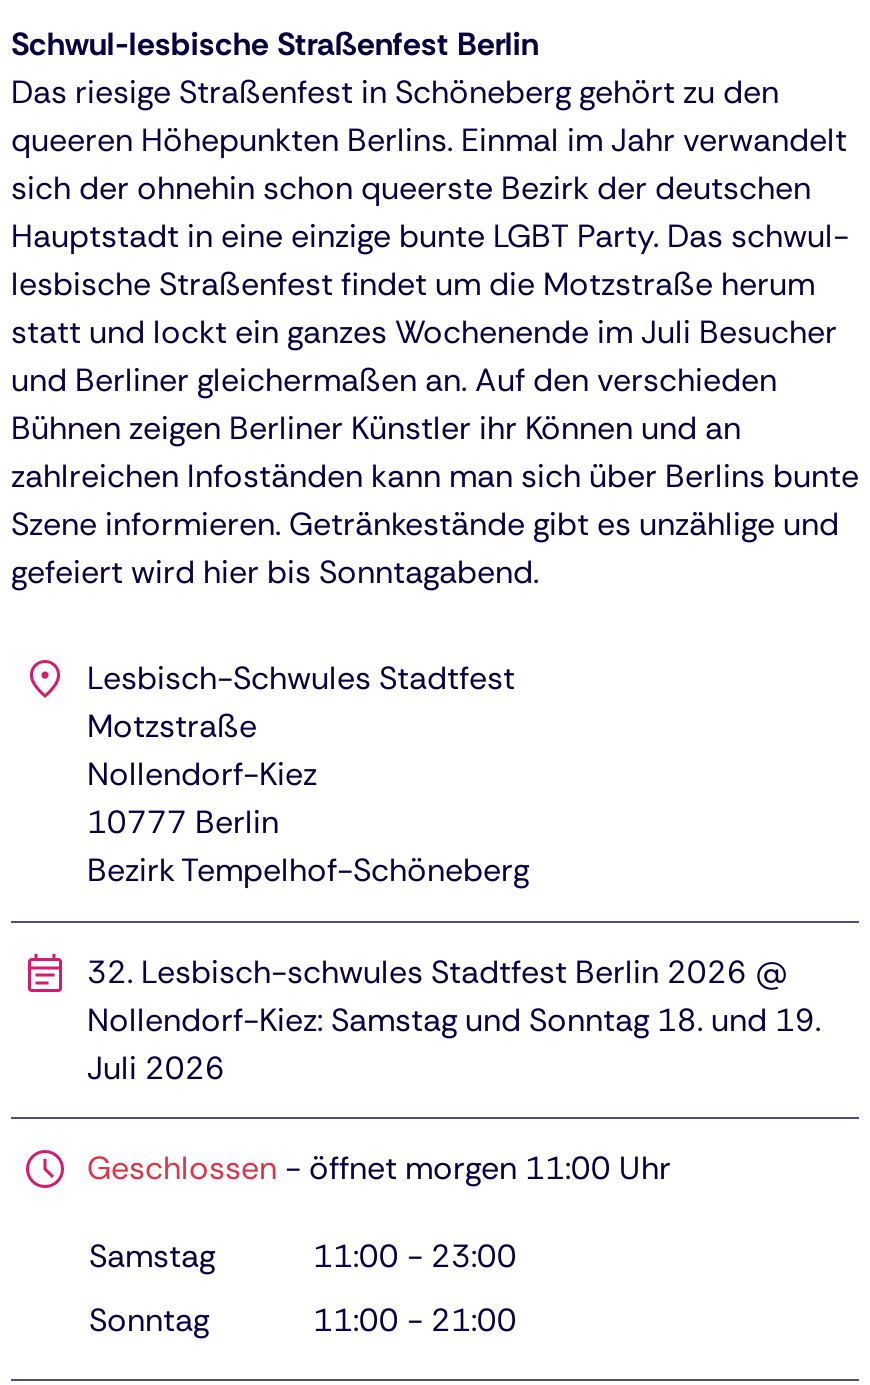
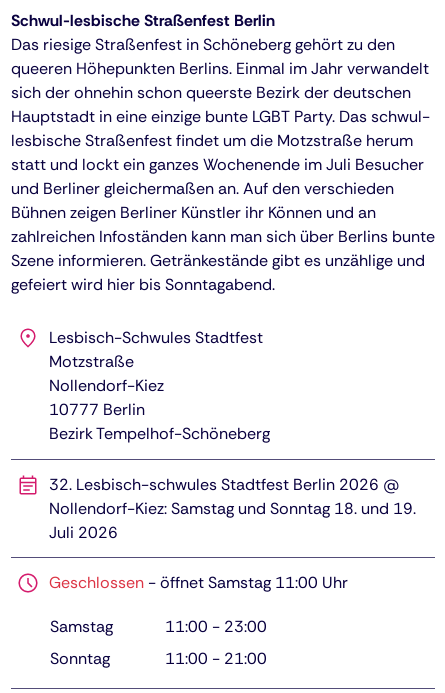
[87,1147,671,1189] Geschlossen - öffnet morgen 11:00 Uhr -> [49,572,348,593] Geschlossen - öffnet Samstag 11:00 Uhr

